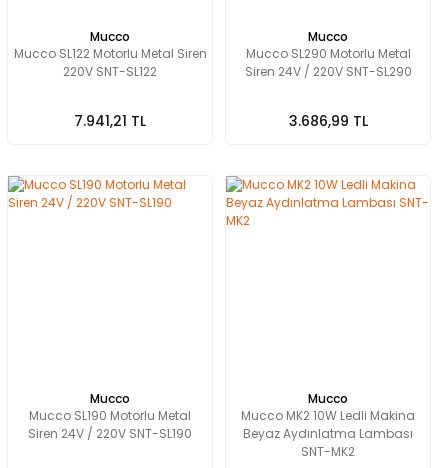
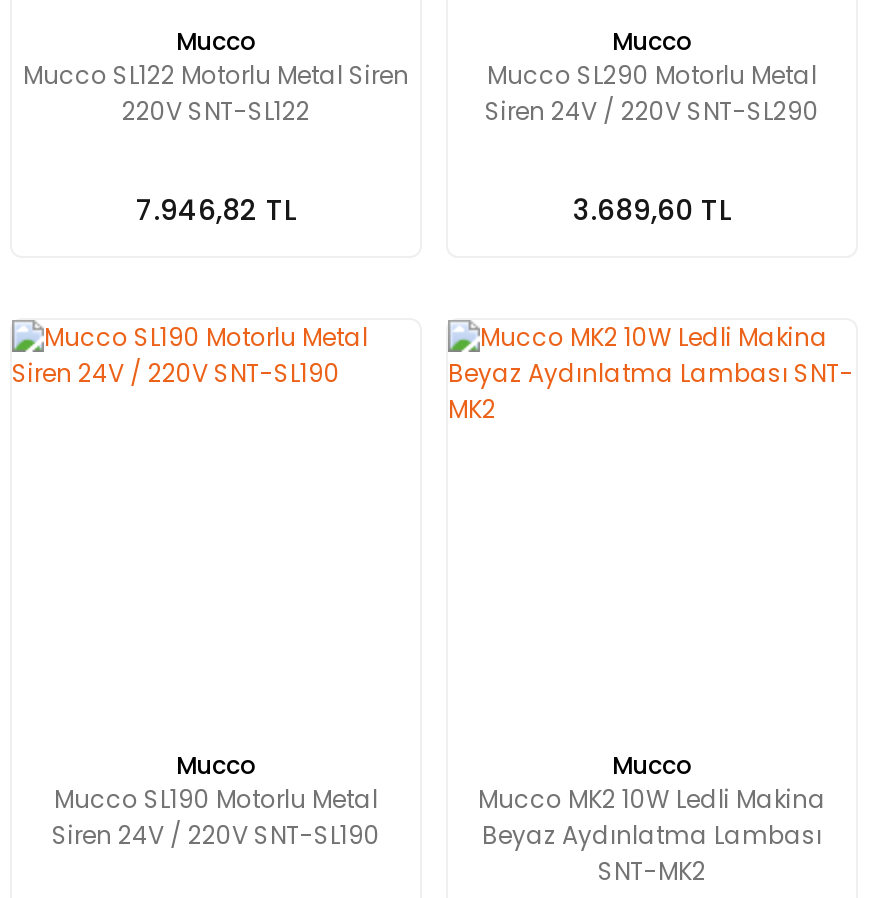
[74,110,146,130] 7.941,21 TL -> [136,189,296,229] 7.946,82 TL
[288,110,367,130] 3.686,99 TL -> [573,189,731,229] 3.689,60 TL

